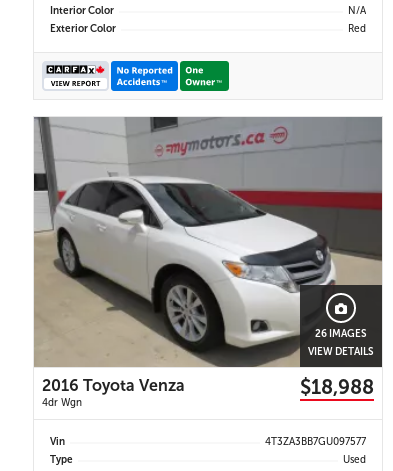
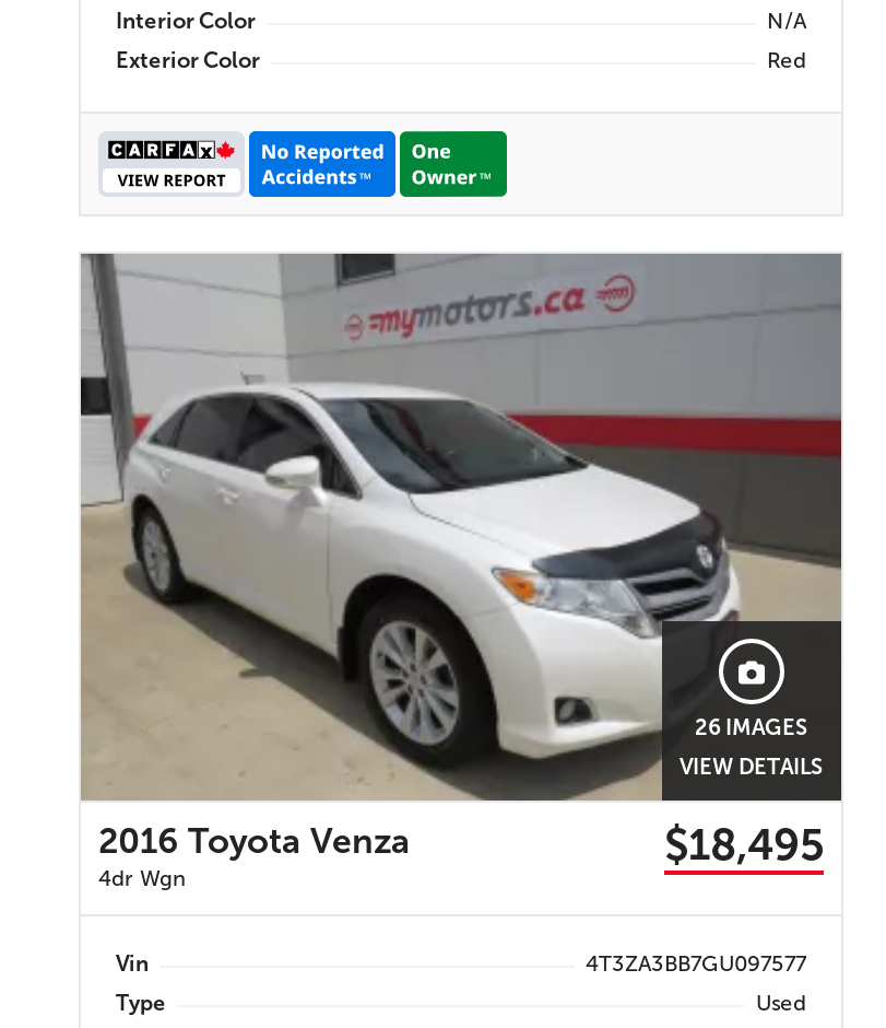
[300,375,374,399] $18,988 -> [664,818,824,871] $18,495

